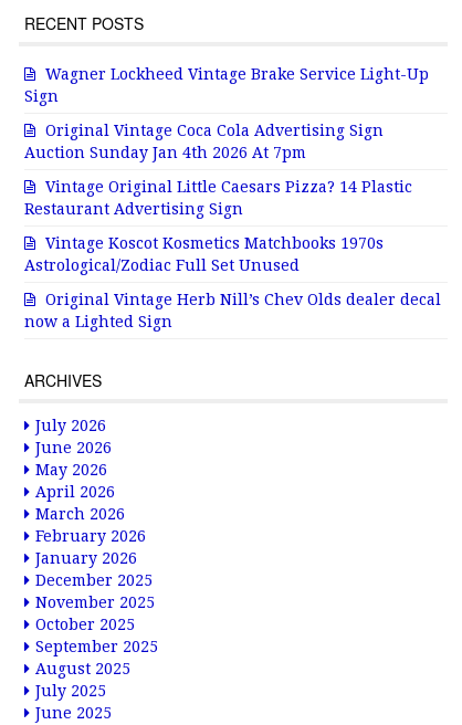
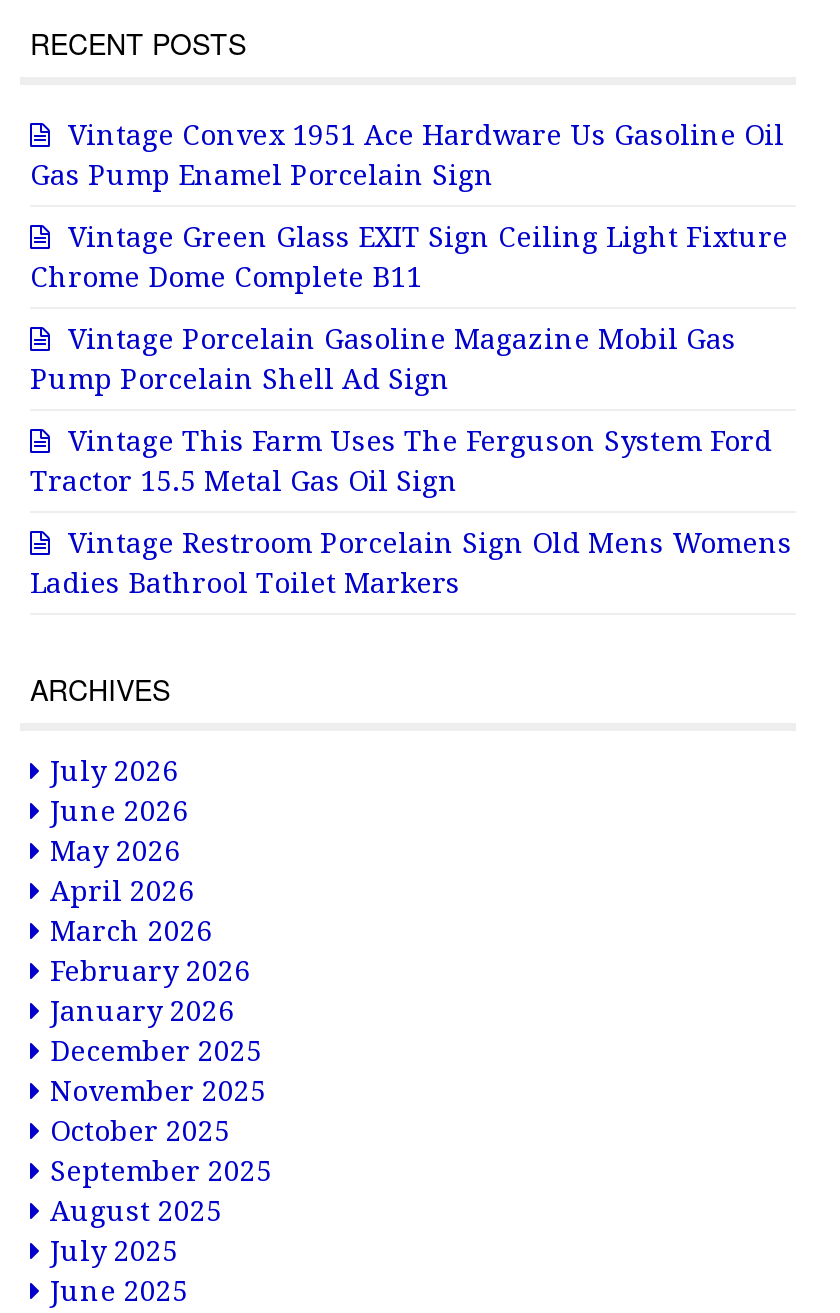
[24,65,429,105] Wagner Lockheed Vintage Brake Service Light-Up | Sign -> [30,119,784,191] Vintage Convex 1951 Ace Hardware Us Gasoline Oil | Gas Pump Enamel Porcelain Sign
[24,122,384,161] Original Vintage Coca Cola Advertising Sign | Auction Sunday Jan 4th 2026 At 7pm -> [30,221,788,293] Vintage Green Glass EXIT Sign Ceiling Light Fixture | Chrome Dome Complete B11
[24,178,412,218] Vintage Original Little Caesars Pizza? 14 Plastic | Restaurant Advertising Sign -> [30,323,736,395] Vintage Porcelain Gasoline Magazine Mobil Gas | Pump Porcelain Shell Ad Sign
[24,234,384,274] Vintage Koscot Kosmetics Matchbooks 1970s | Astrological/Zodiac Full Set Unused -> [30,425,772,497] Vintage This Farm Uses The Ferguson System Ford | Tractor 15.5 Metal Gas Oil Sign
[24,291,441,330] Original Vintage Herb Nill’s Chev Olds dealer decal | now a Lighted Sign -> [30,527,792,599] Vintage Restroom Porcelain Sign Old Mens Womens | Ladies Bathrool Toilet Markers

